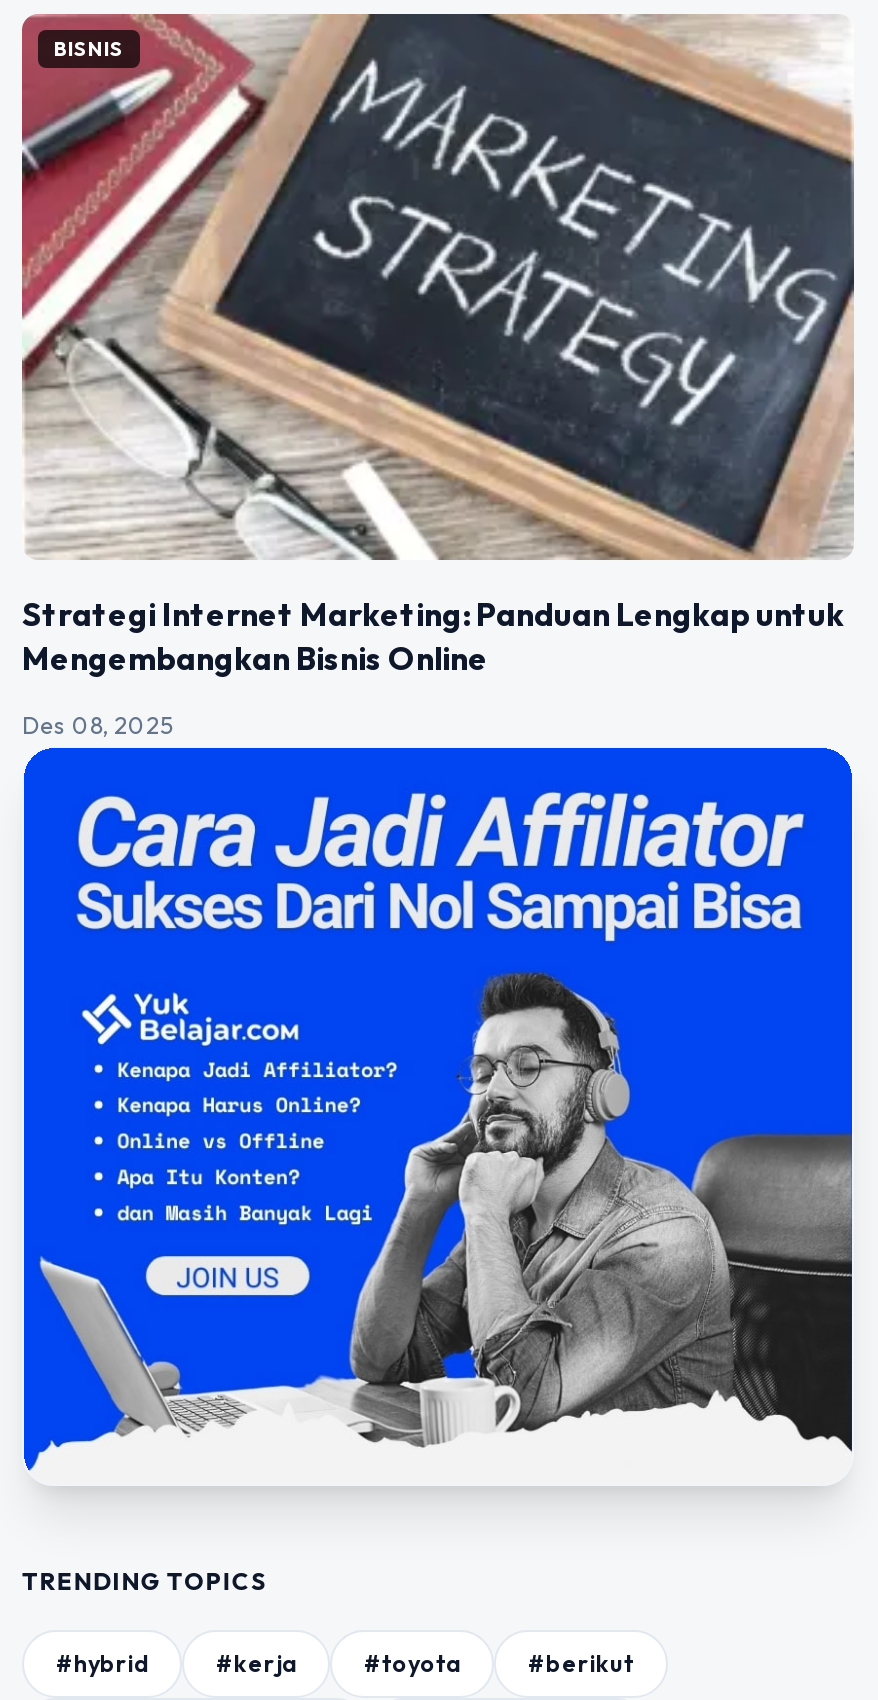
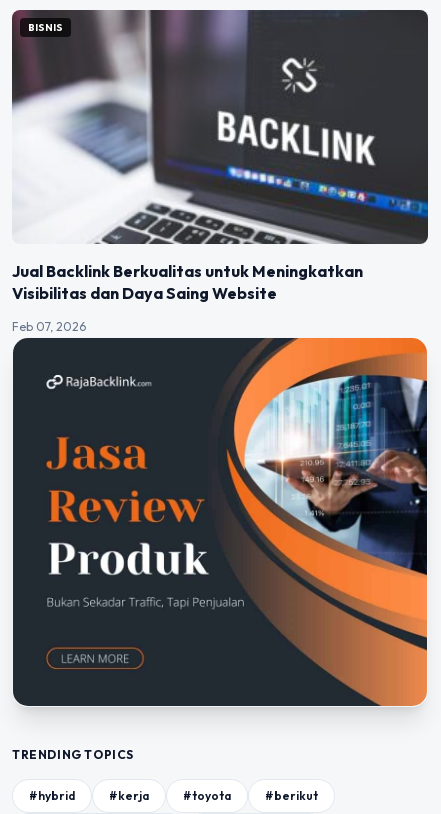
[20,12,854,678] [image] | Strategi Internet Marketing: Panduan Lengkap untuk | Mengembangkan Bisnis Online -> [11,9,429,303] [image] | Jual Backlink Berkualitas untuk Meningkatkan | Visibilitas dan Daya Saing Website
[22,710,172,740] Des 08, 2025 -> [12,319,86,334] Feb 07, 2026
[22,746,854,1472] [image] -> [12,337,428,707] [image]

